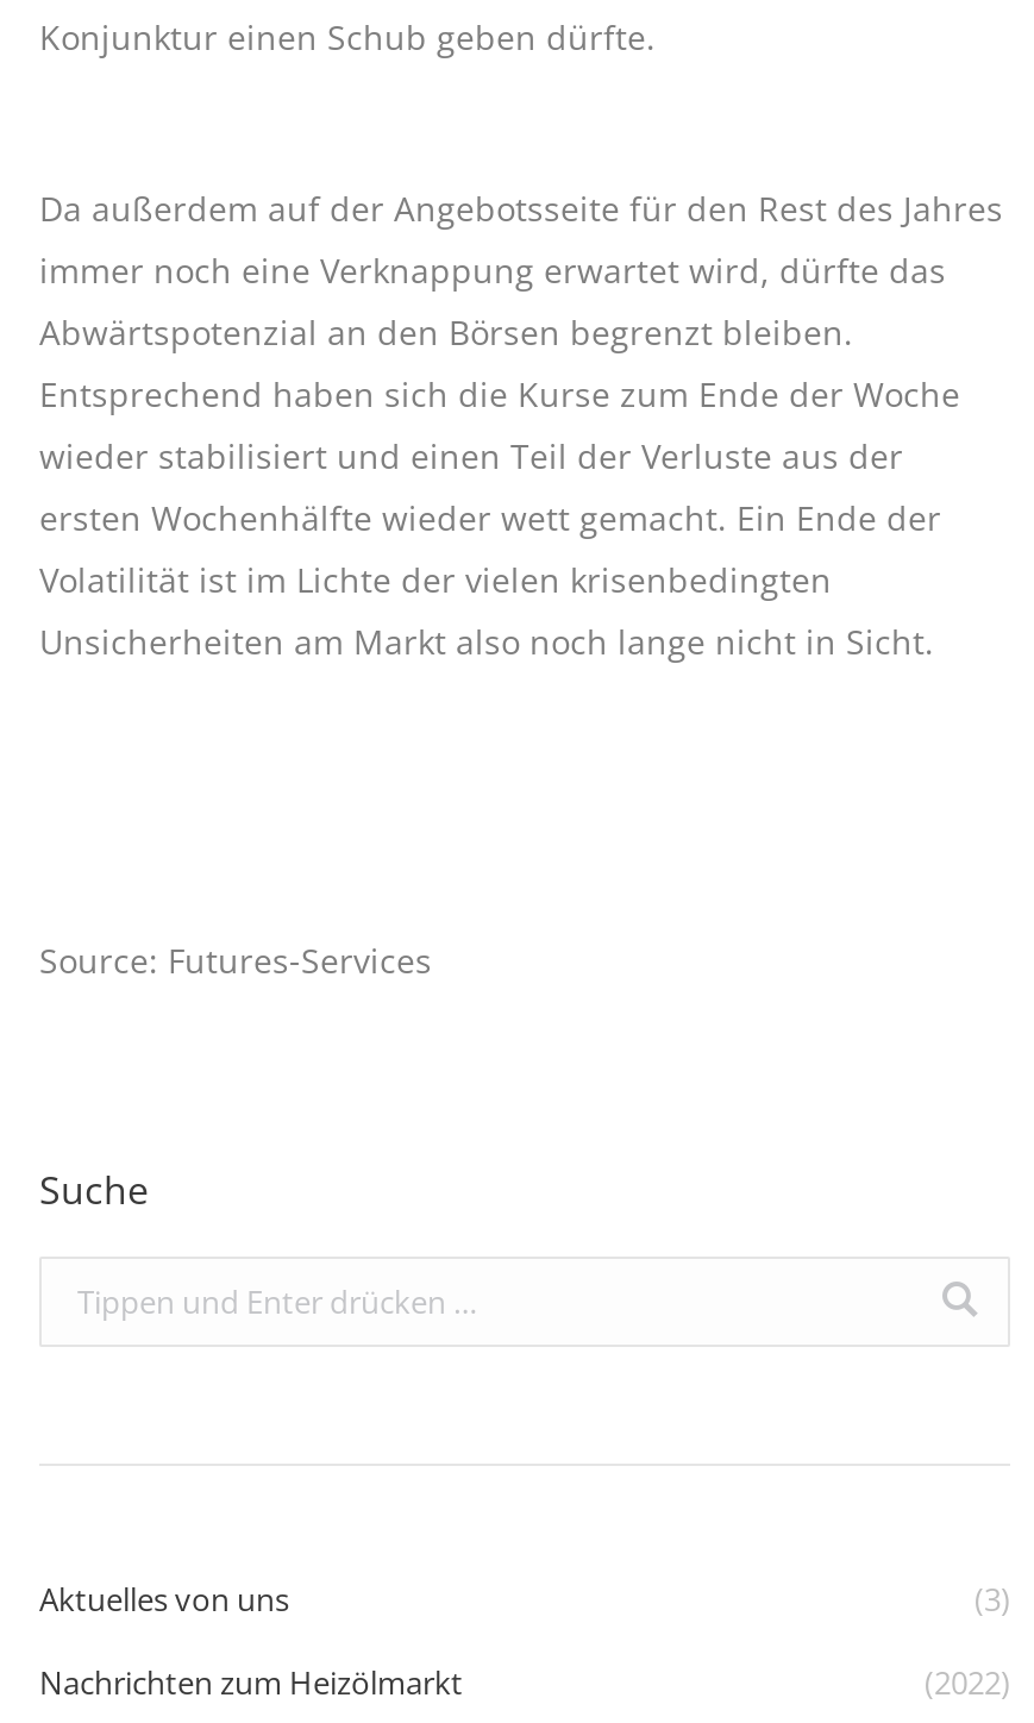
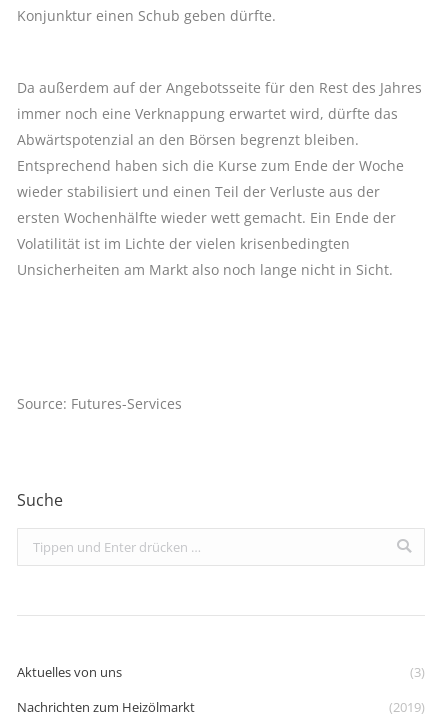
[925,1661,1010,1703] (2022) -> [389,698,425,716] (2019)

